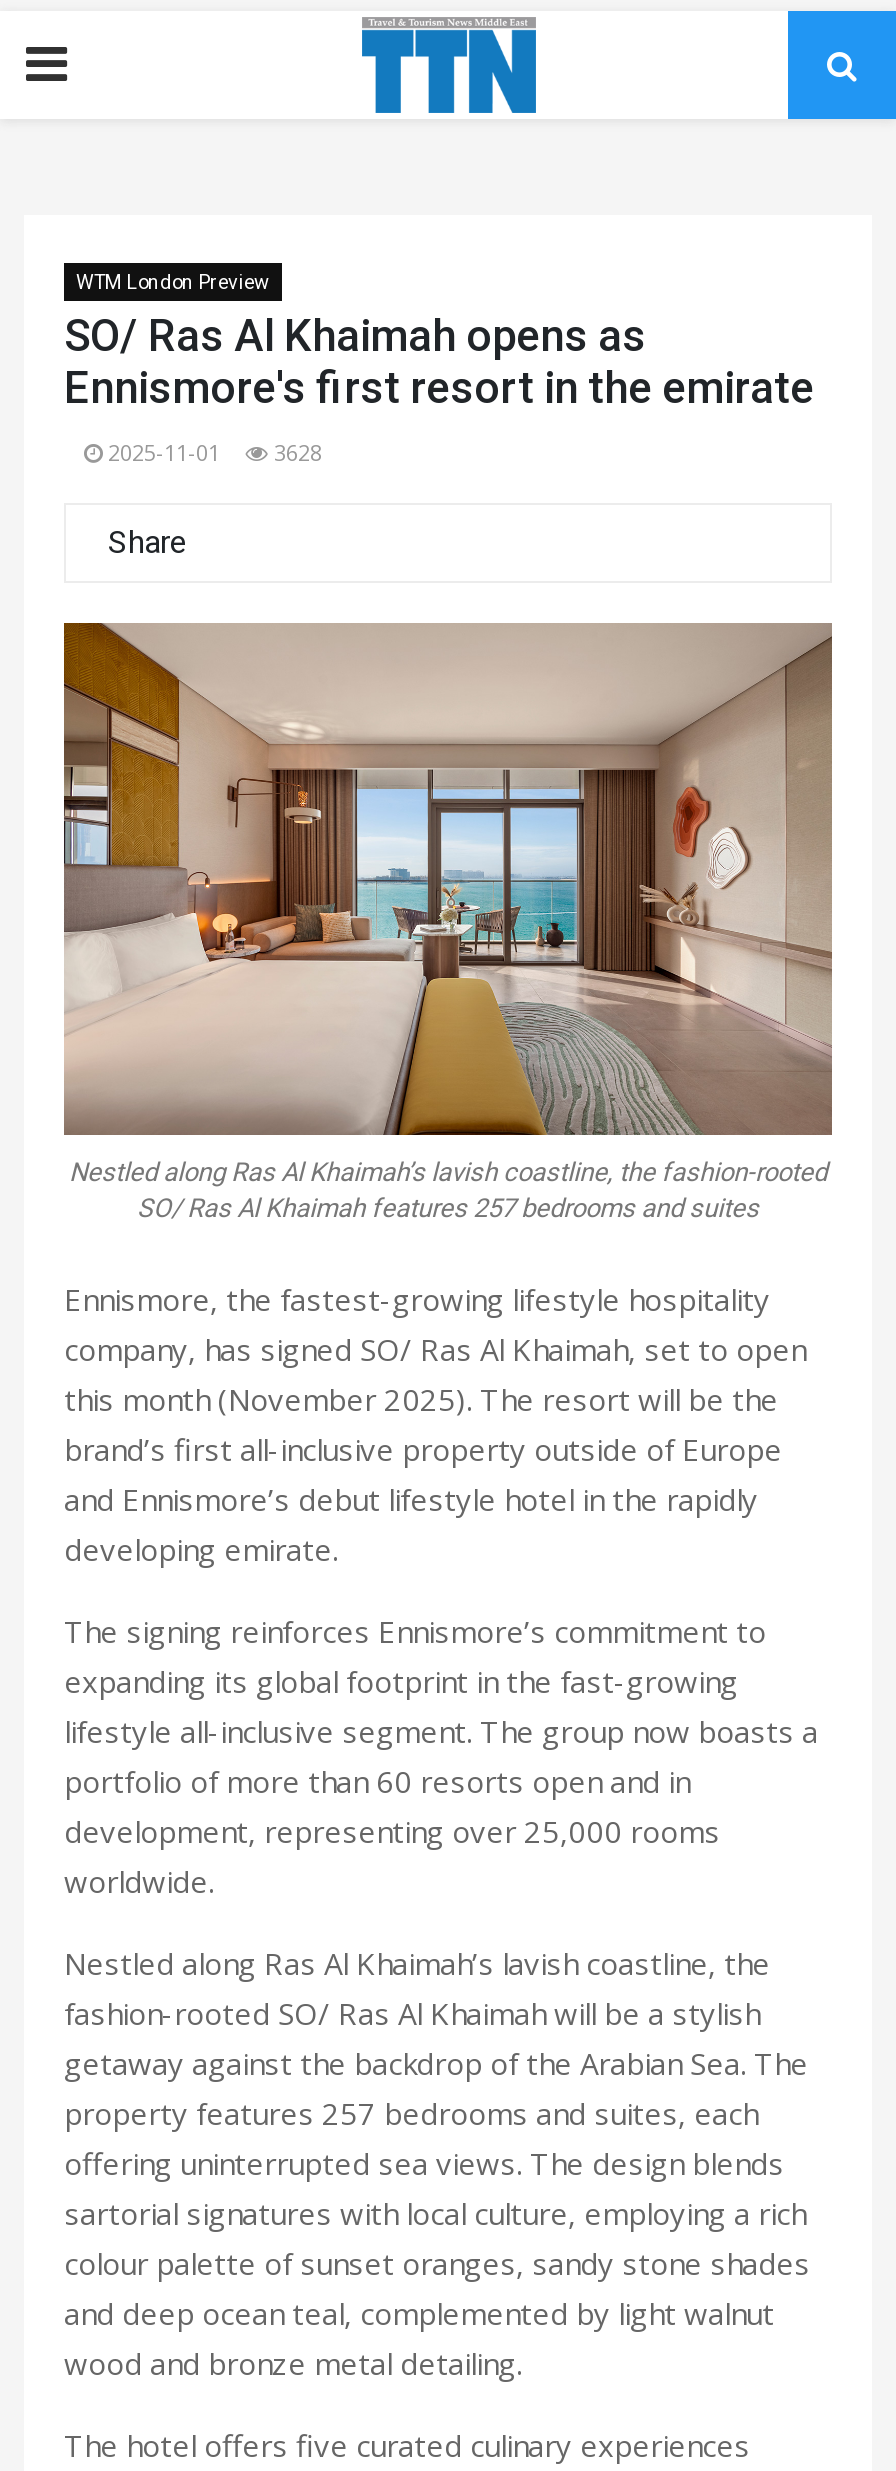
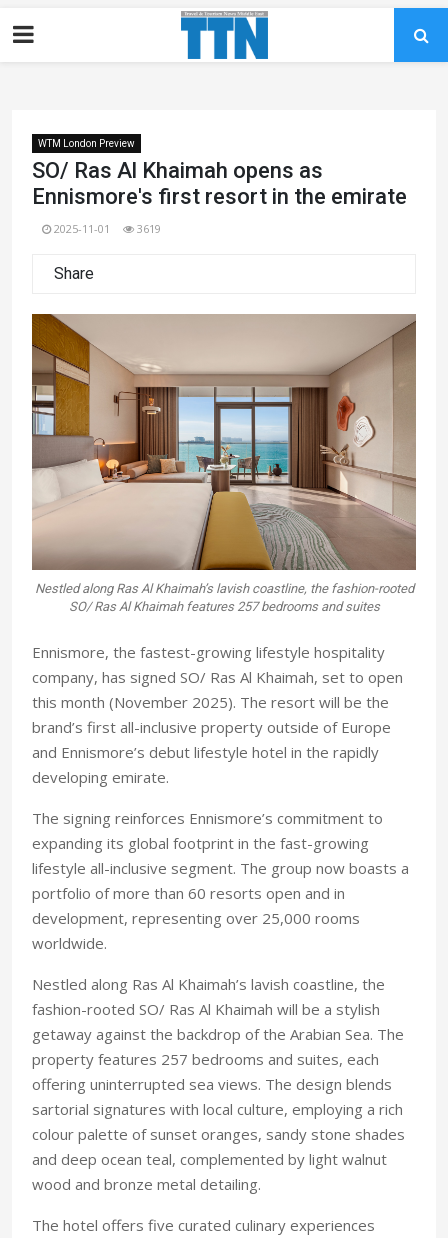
[108,437,322,467] 2025-11-01 3628 -> [54,221,161,236] 2025-11-01 3619

